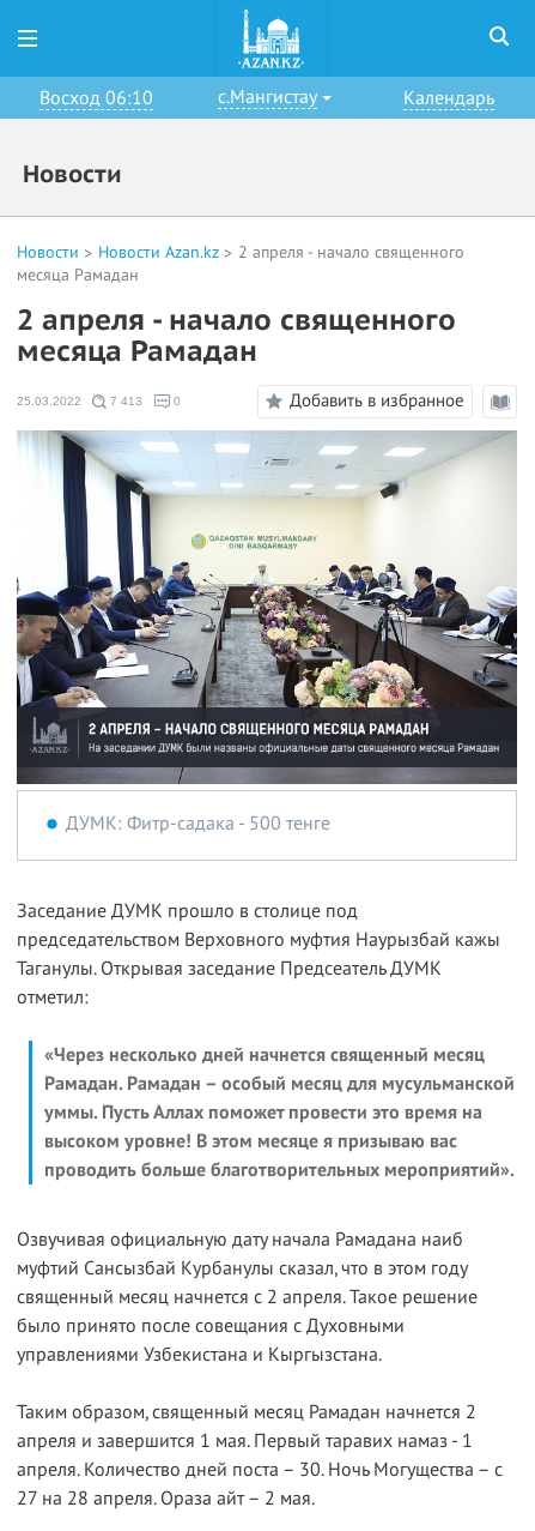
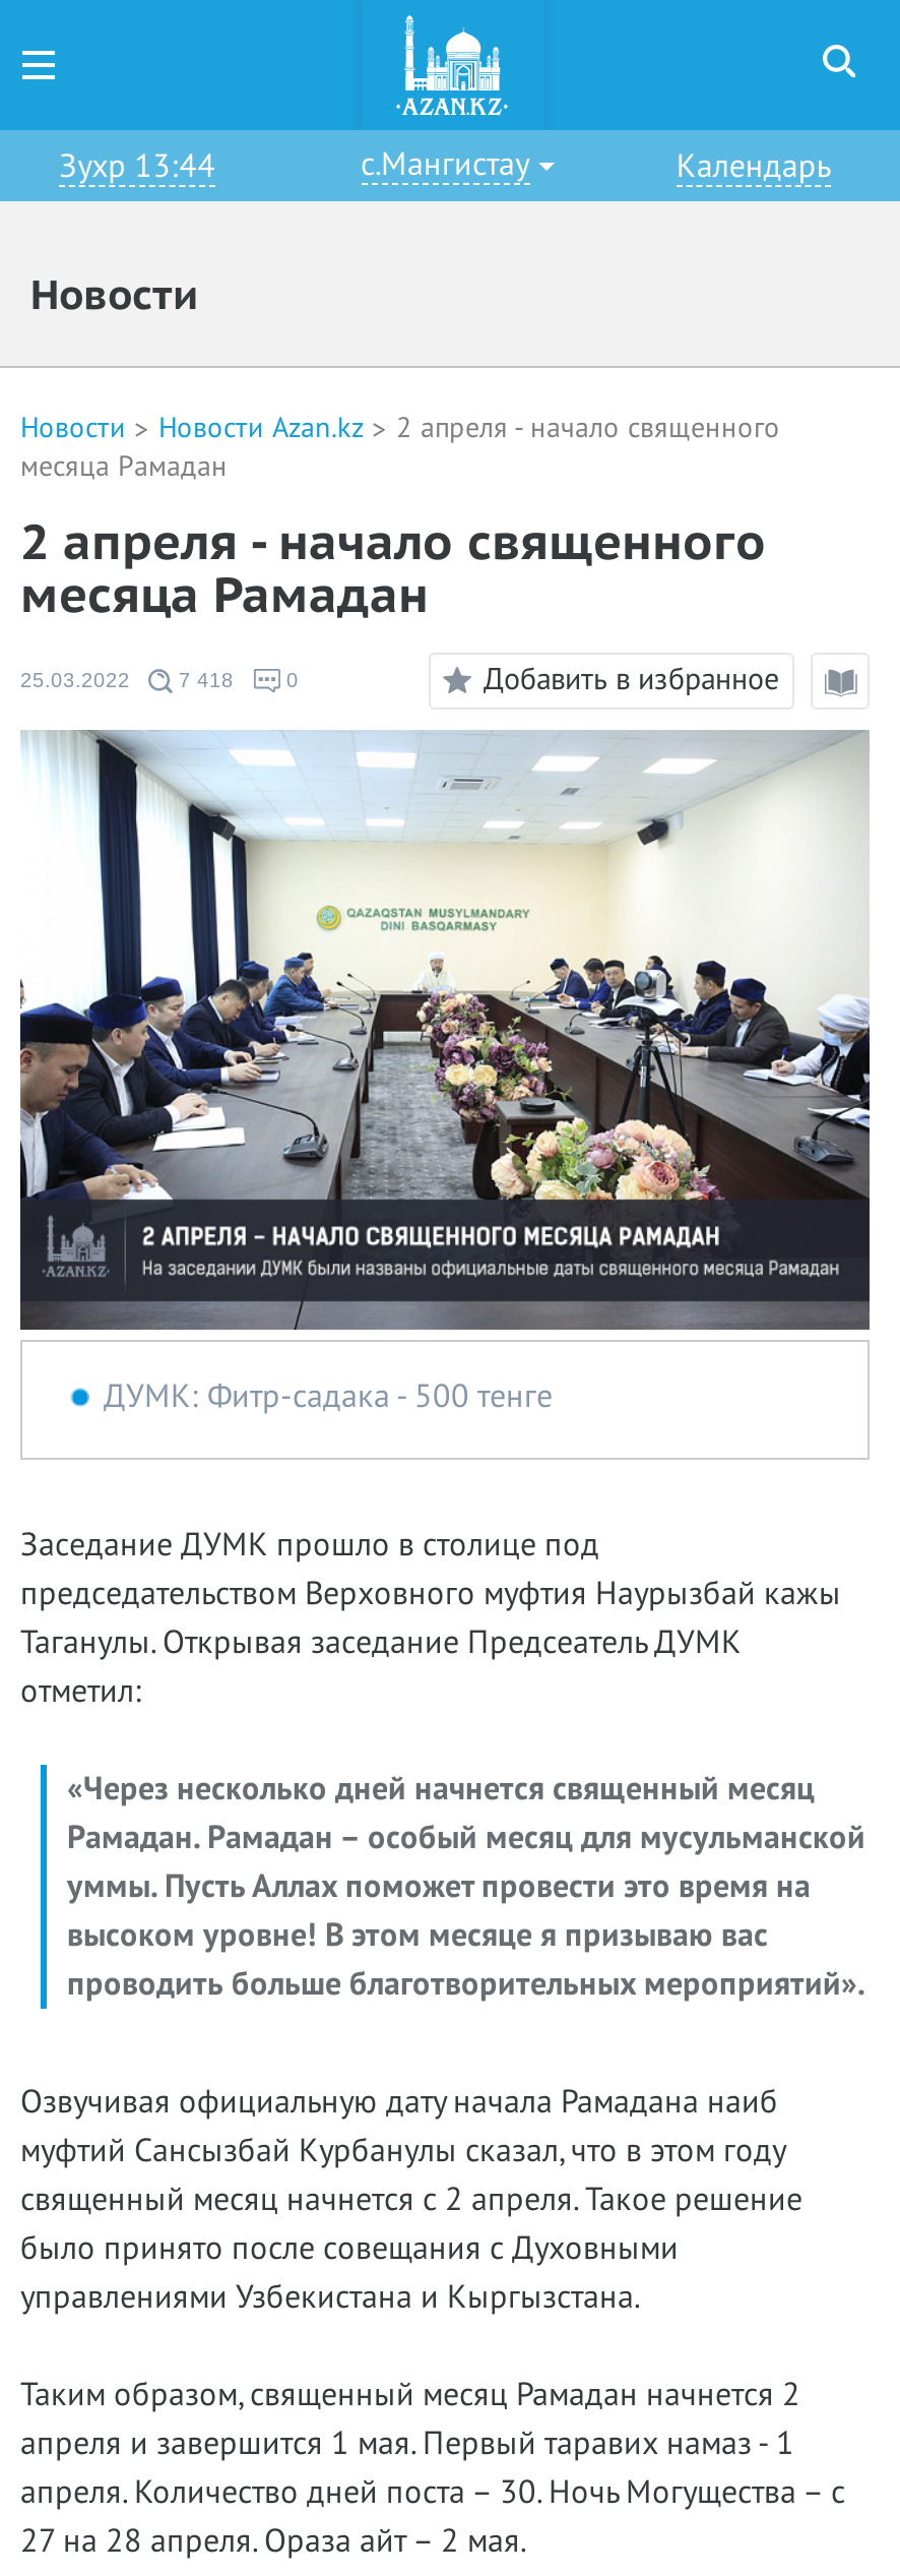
[40,88,153,109] Восход 06:10 -> [59,148,216,185] Зухр 13:44
[17,394,142,408] 25.03.2022 7 413 -> [20,669,234,691] 25.03.2022 7 418

